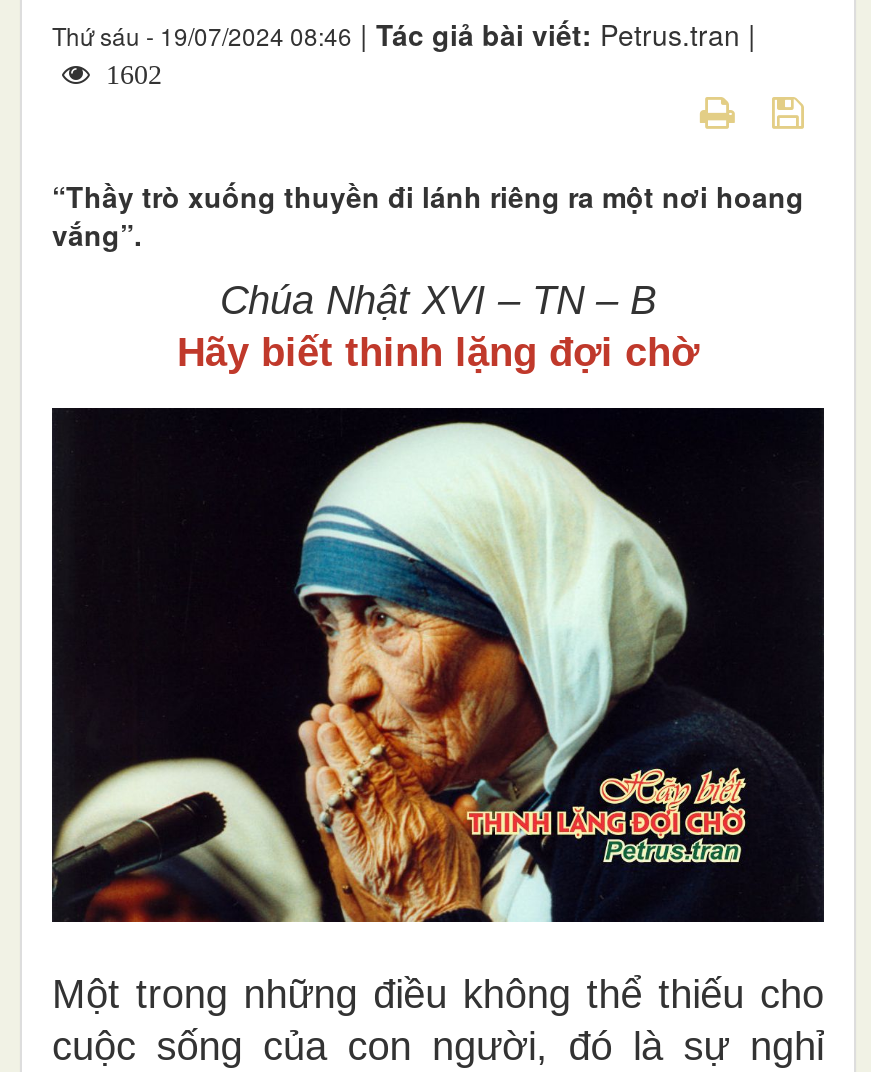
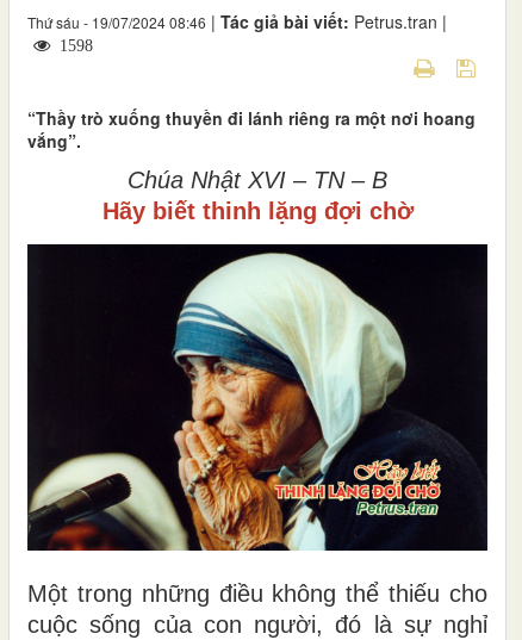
[90,59,162,87] 1602 -> [50,36,93,53] 1598

